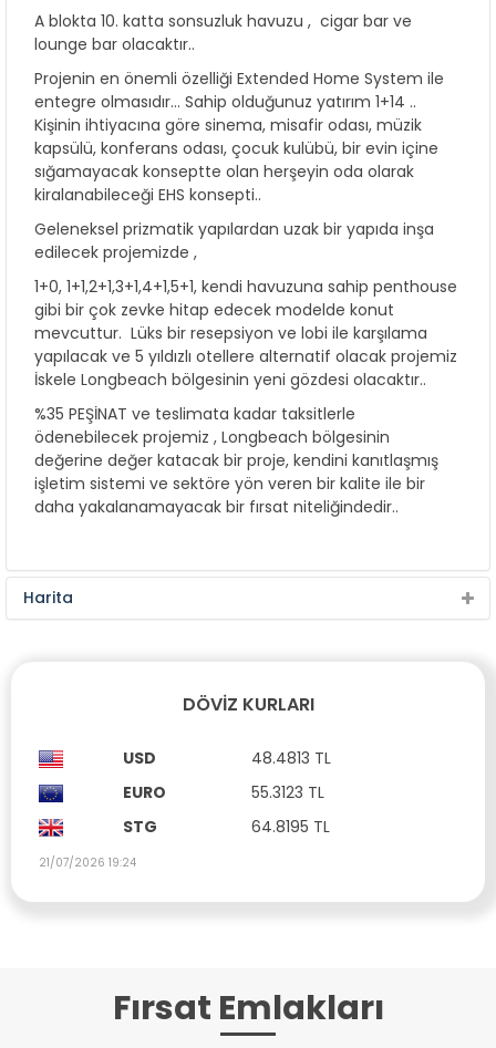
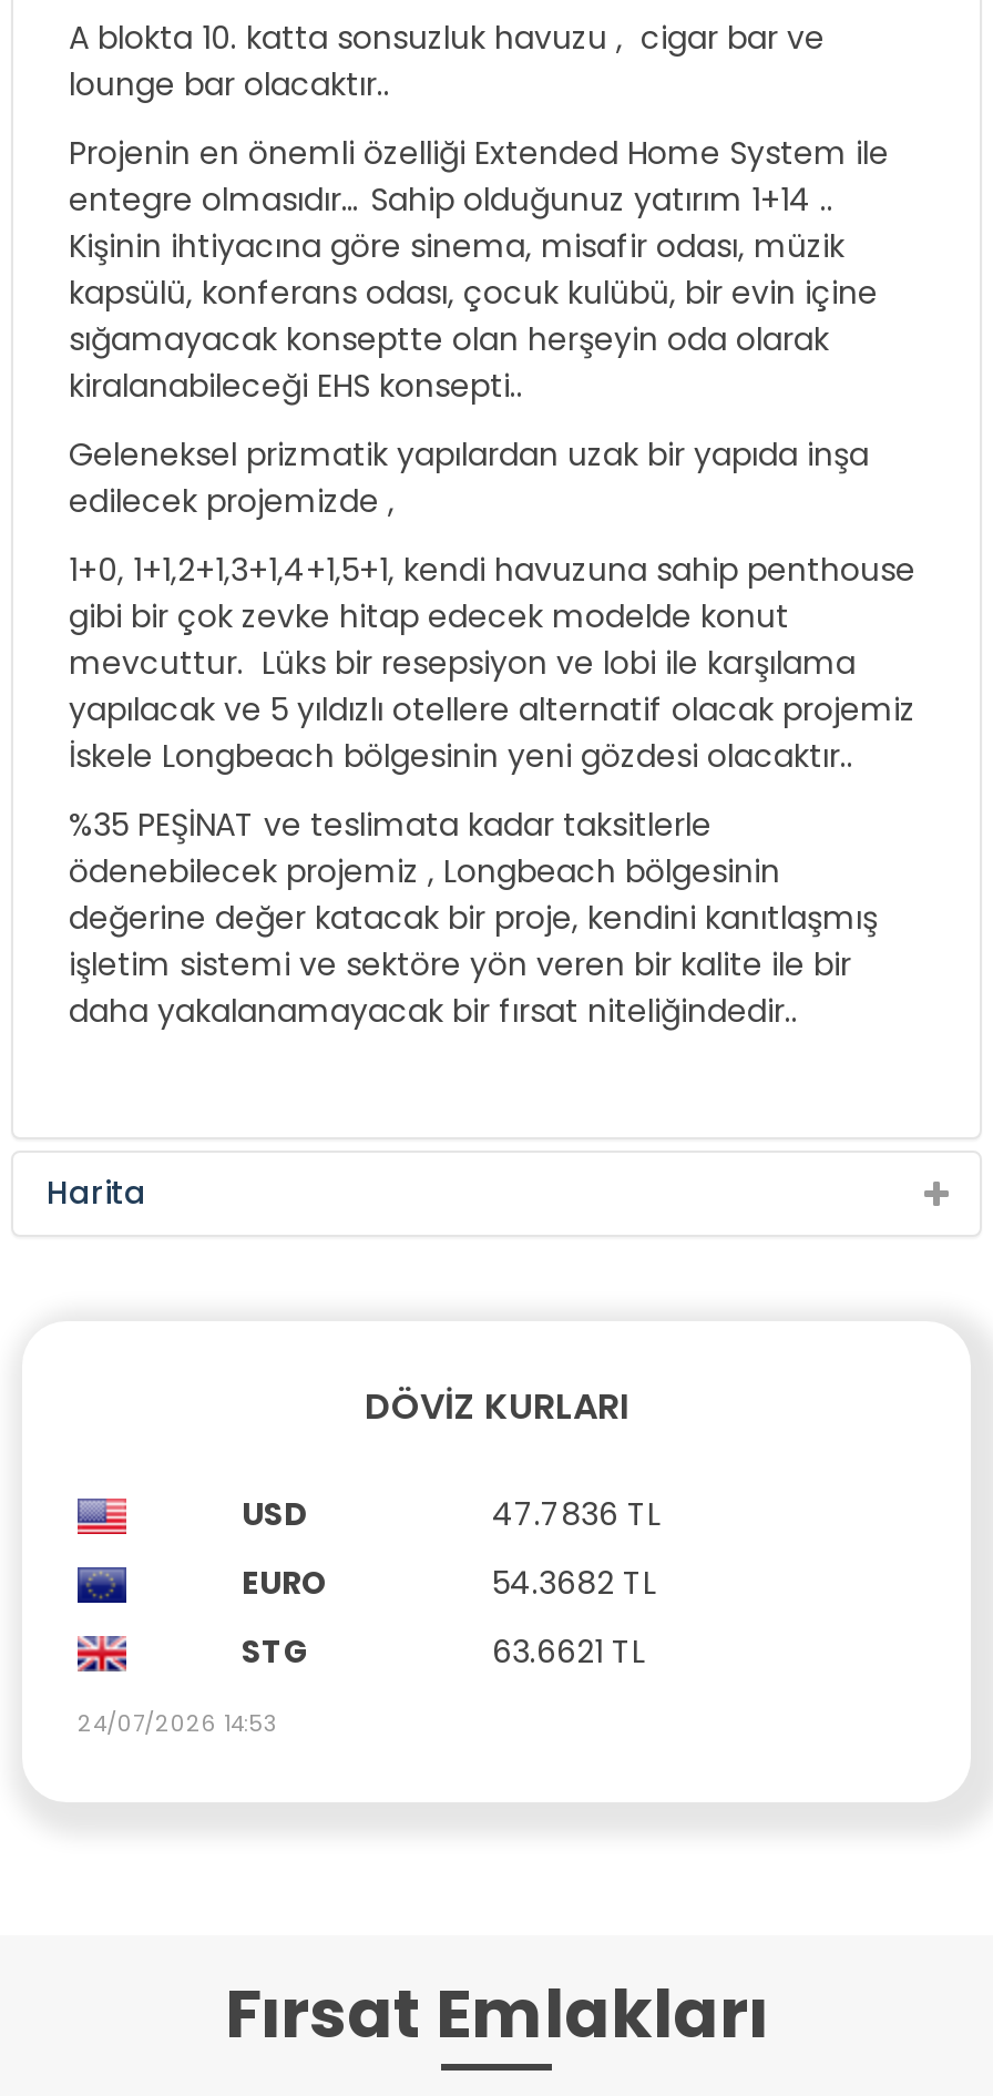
[251,747,331,769] 48.4813 TL -> [492,1492,661,1536] 47.7836 TL
[251,781,324,804] 55.3123 TL -> [492,1561,656,1605] 54.3682 TL
[251,816,330,838] 64.8195 TL -> [492,1630,645,1674] 63.6621 TL
[39,854,136,871] 21/07/2026 19:24 -> [78,1707,277,1740] 24/07/2026 14:53

